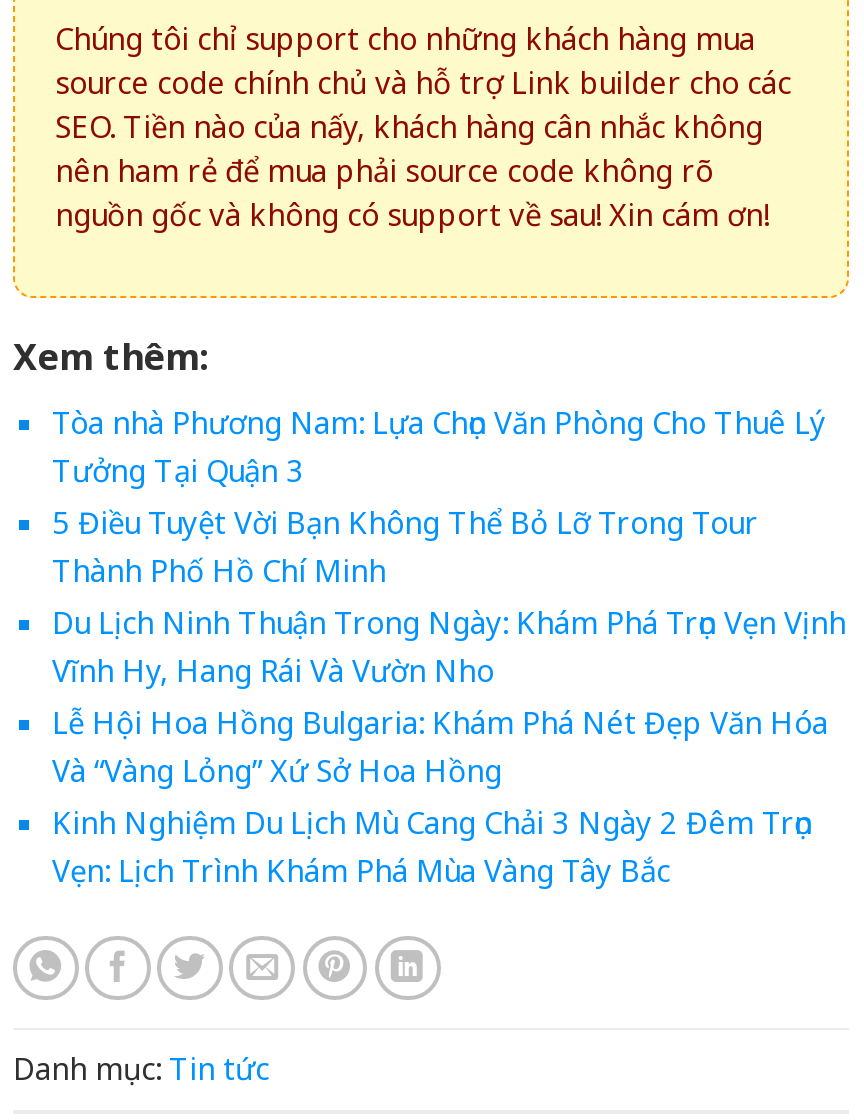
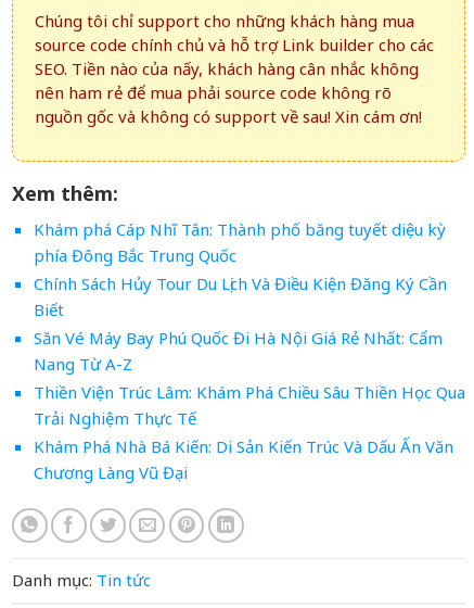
[52,401,846,889] Tòa nhà Phương Nam: Lựa Chọn Văn Phòng Cho Thuê Lý | Tưởng Tại Quận 3 | 5 Điều Tuyệt Vời Bạn Không Thể Bỏ Lỡ Trong Tour | Thành Phố Hồ Chí Minh | Du Lịch Ninh Thuận Trong Ngày: Khám Phá Trọn Vẹn Vịnh | Vĩnh Hy, Hang Rái Và Vườn Nho | Lễ Hội Hoa Hồng Bulgaria: Khám Phá Nét Đẹp Văn Hóa | Và “Vàng Lỏng” Xứ Sở Hoa Hồng | Kinh Nghiệm Du Lịch Mù Cang Chải 3 Ngày 2 Đêm Trọn | Vẹn: Lịch Trình Khám Phá Mùa Vàng Tây Bắc -> [33,218,465,483] Khám phá Cáp Nhĩ Tân: Thành phố băng tuyết diệu kỳ | phía Đông Bắc Trung Quốc | Chính Sách Hủy Tour Du Lịch Và Điều Kiện Đăng Ký Cần | Biết | Săn Vé Máy Bay Phú Quốc Đi Hà Nội Giá Rẻ Nhất: Cẩm | Nang Từ A-Z | Thiền Viện Trúc Lâm: Khám Phá Chiều Sâu Thiền Học Qua | Trải Nghiệm Thực Tế | Khám Phá Nhà Bá Kiến: Di Sản Kiến Trúc Và Dấu Ấn Văn | Chương Làng Vũ Đại

